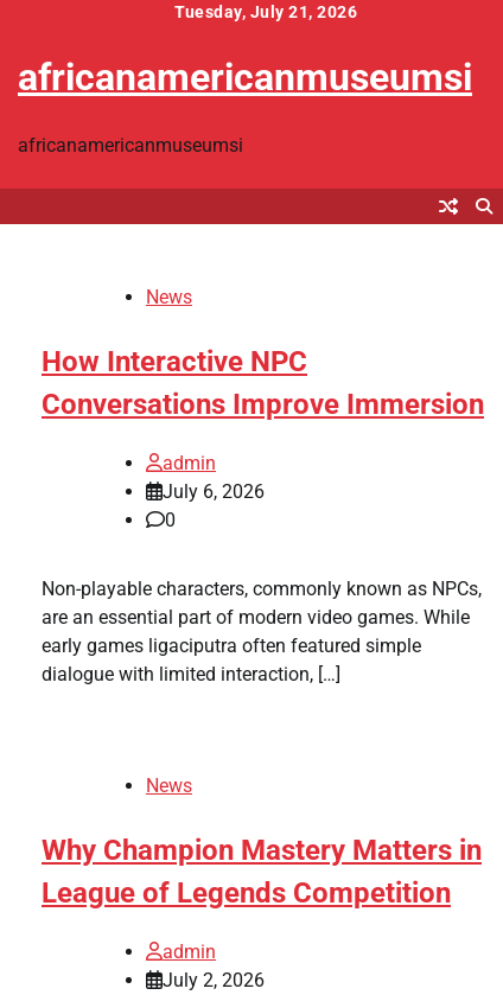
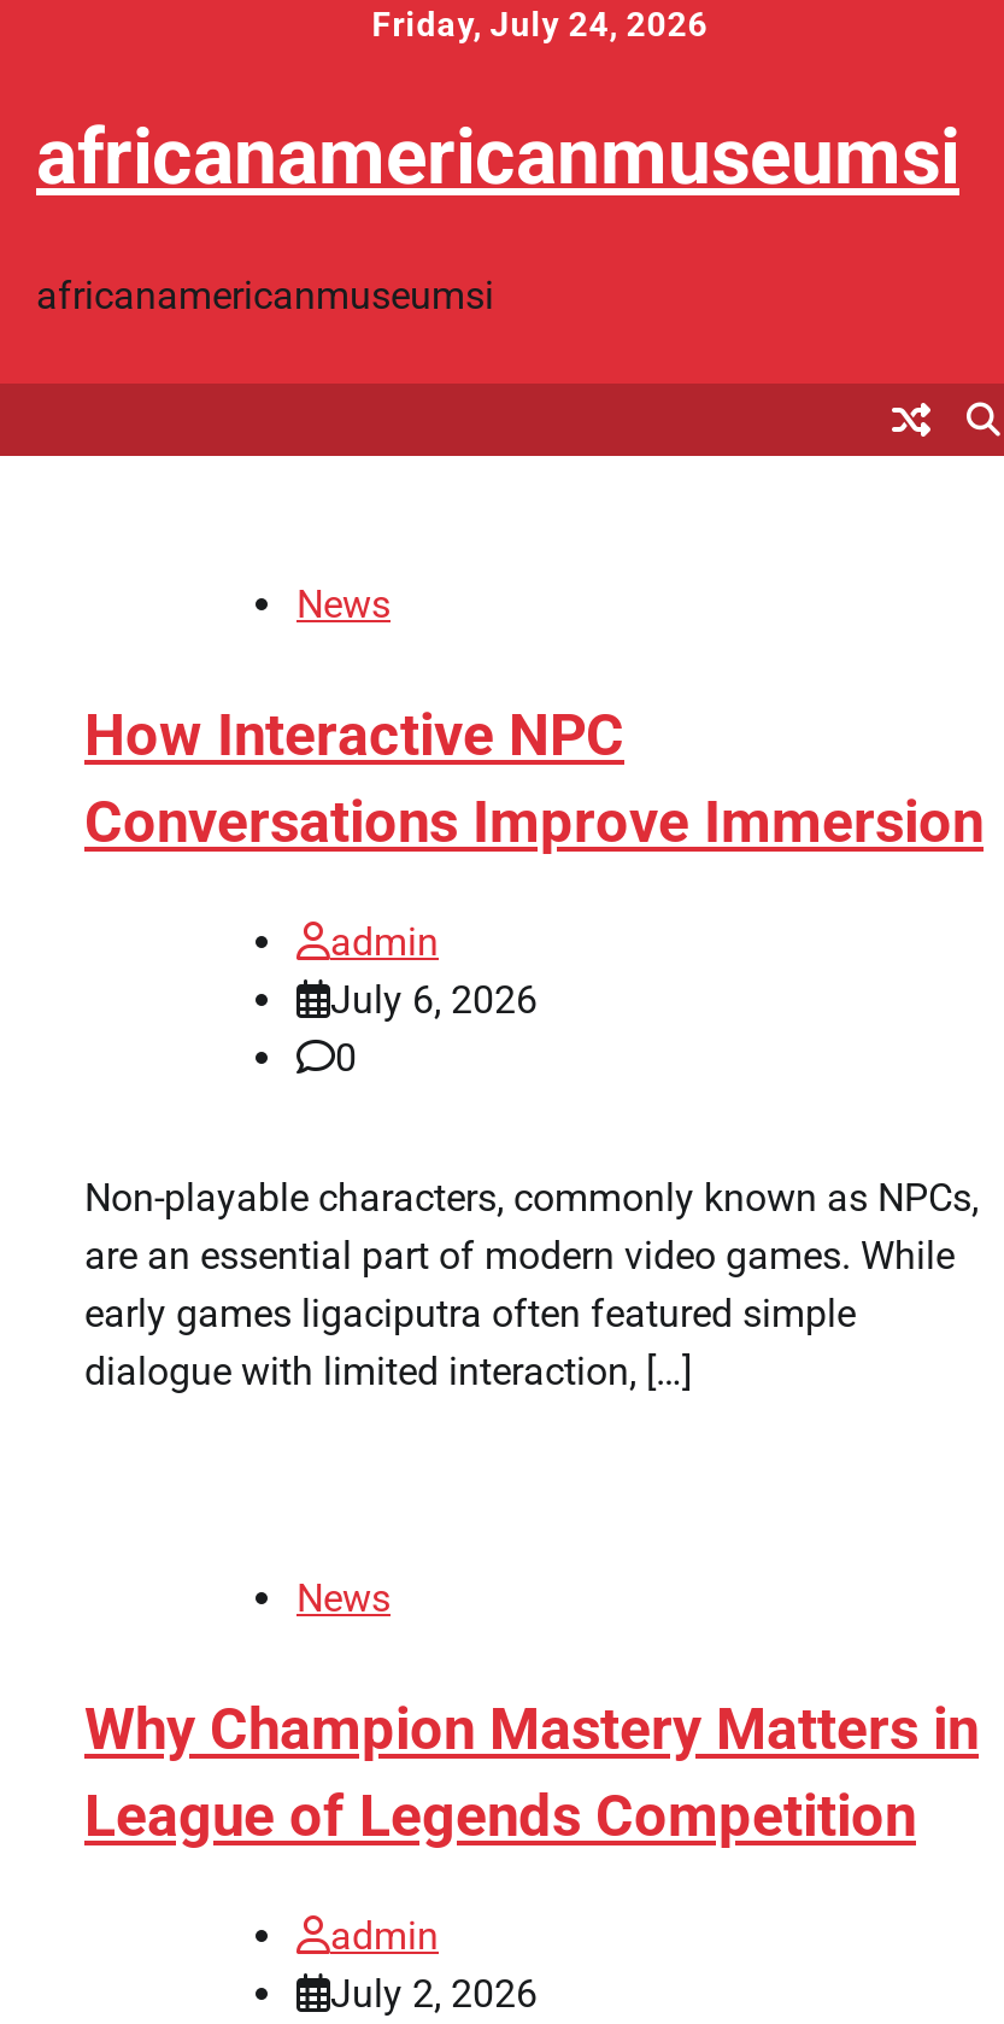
[174,2,357,21] Tuesday, July 21, 2026 -> [372,5,708,43] Friday, July 24, 2026

